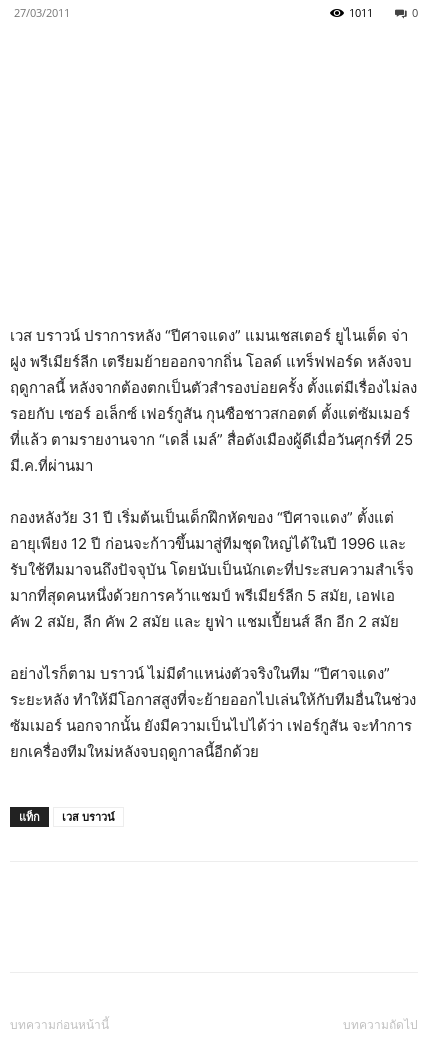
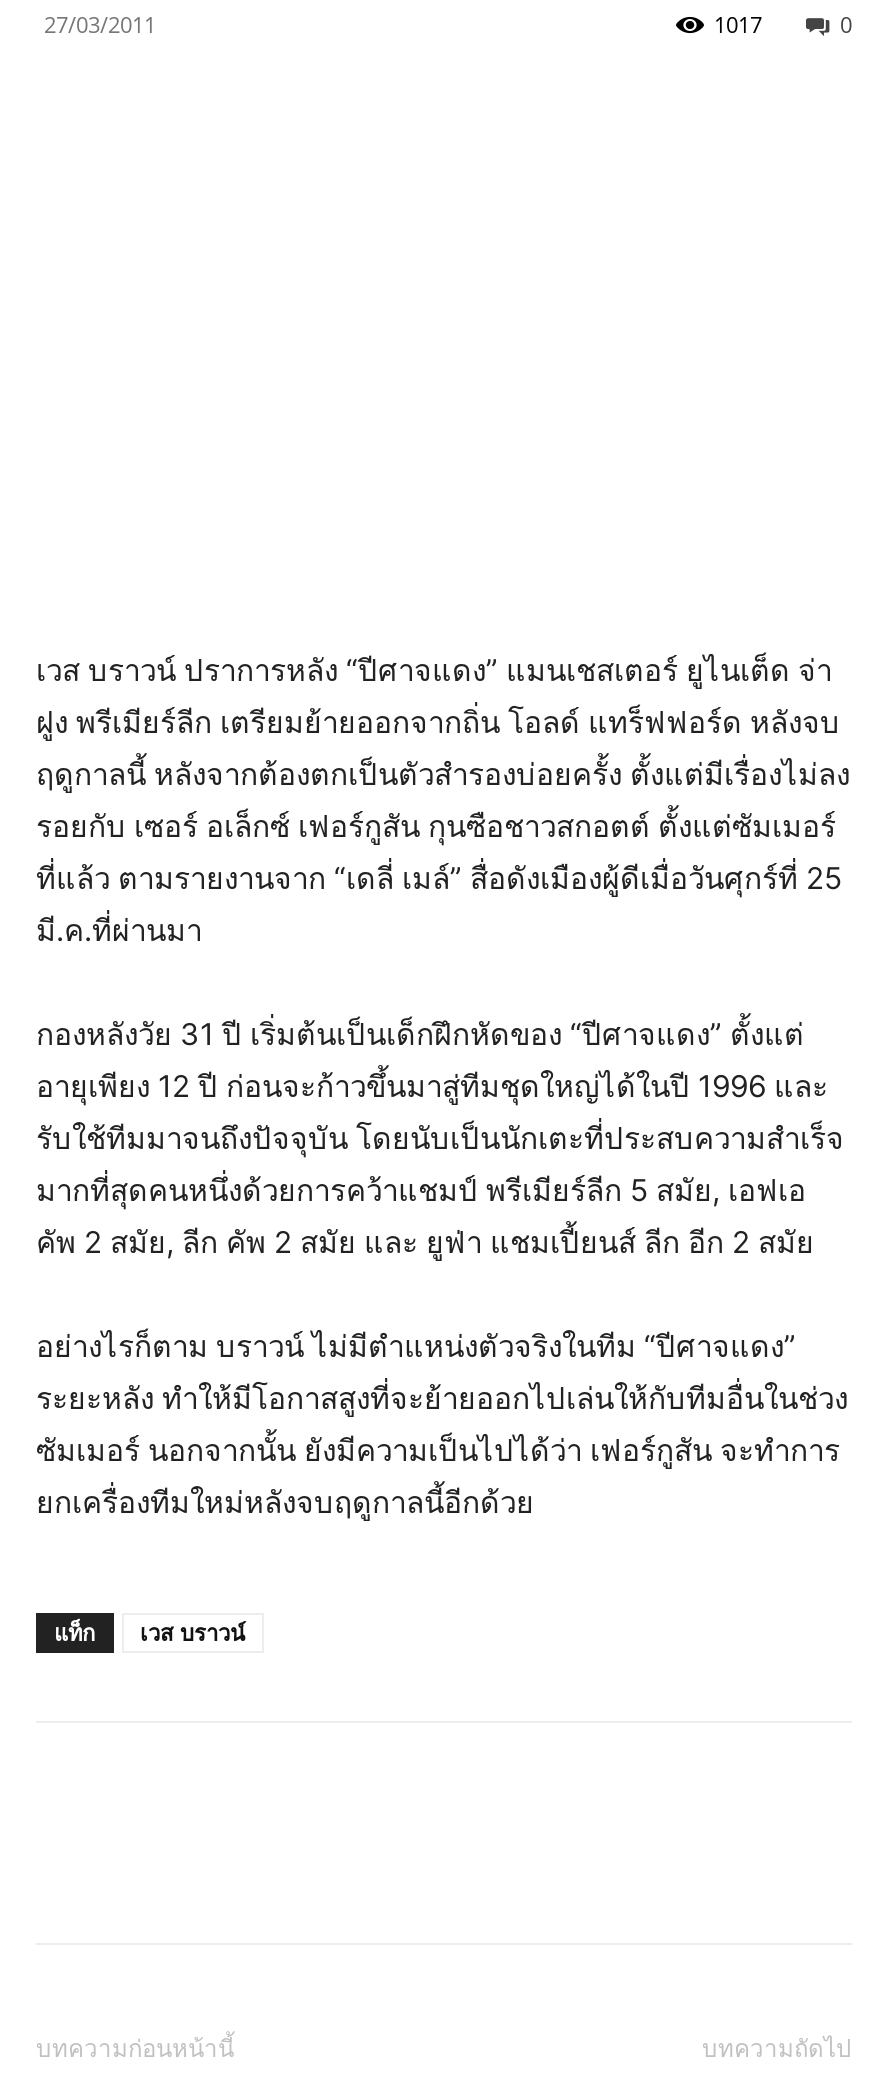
[349,5,373,20] 1011 -> [714,9,762,39] 1017

